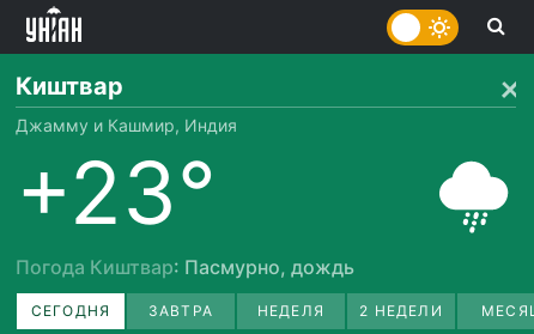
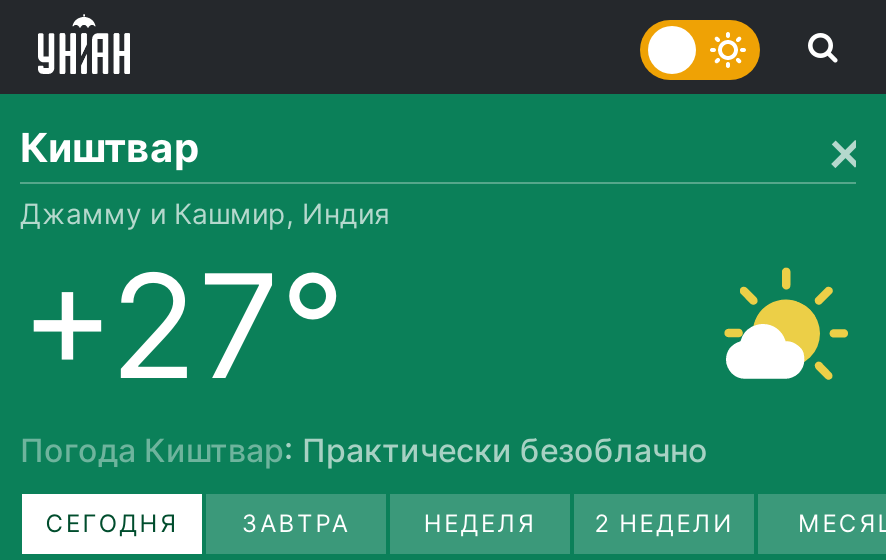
[16,140,217,244] +23° -> [20,238,346,412] +27°
[438,158,511,235] [image] -> [722,266,850,392] [image]
[16,255,354,279] Погода Киштвар: Пасмурно, дождь -> [20,430,708,470] Погода Киштвар: Практически безоблачно

